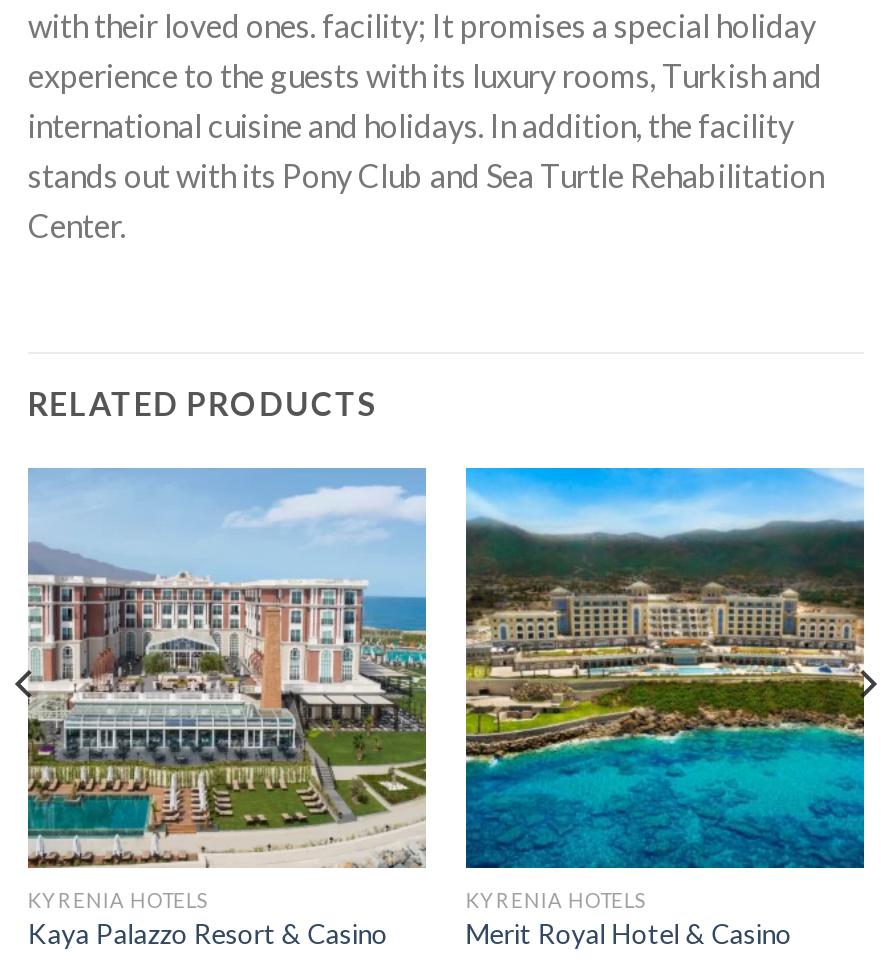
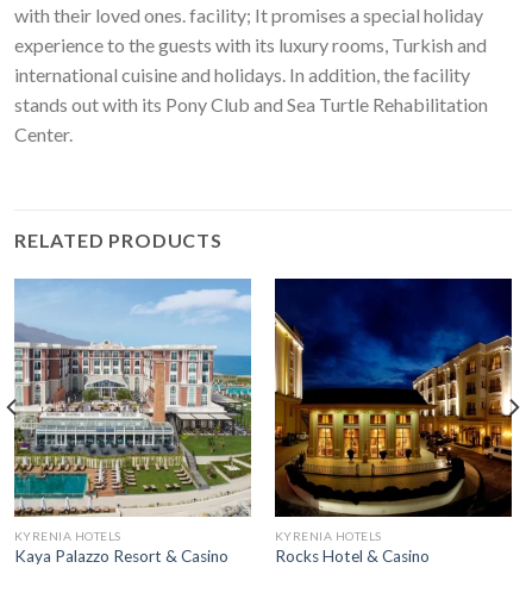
[464,466,866,951] [image] | Merit Royal Hotel & Casino -> [274,277,513,566] [image] | Rocks Hotel & Casino

